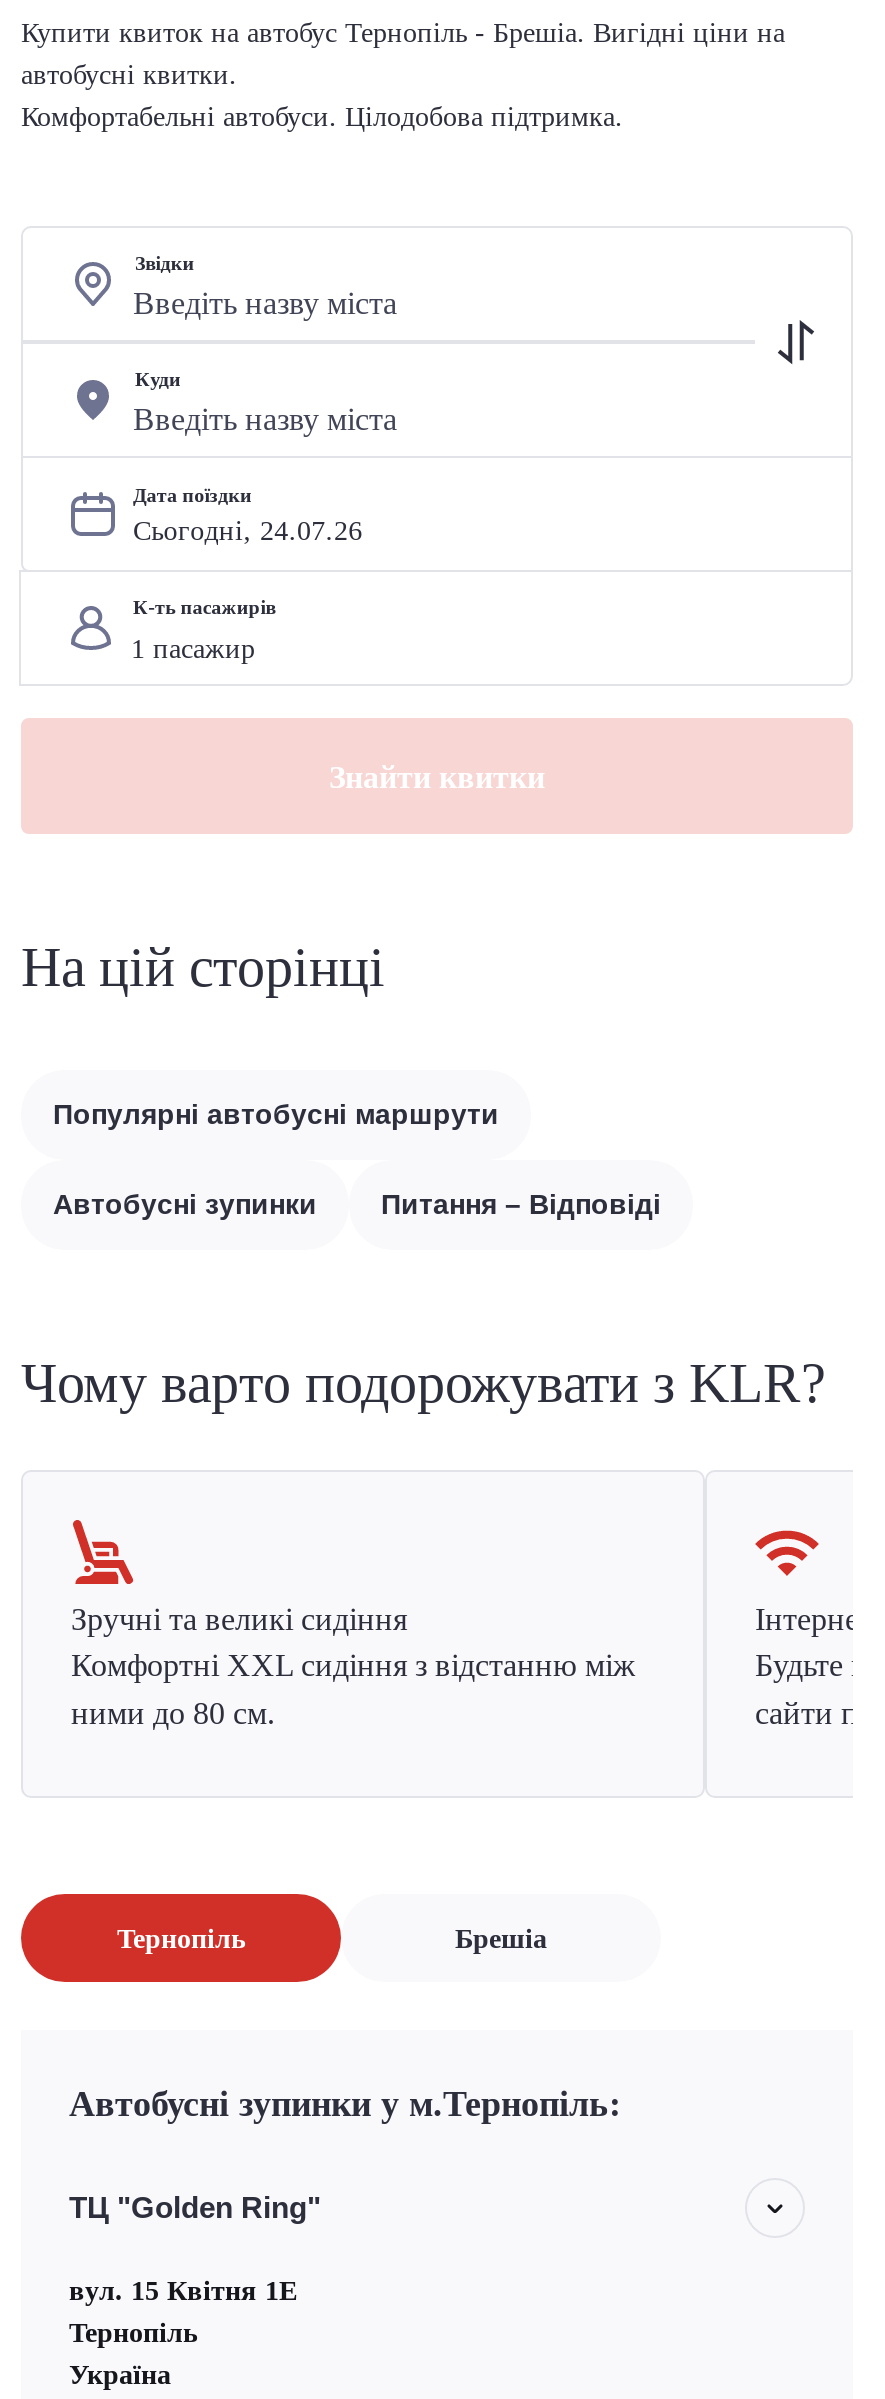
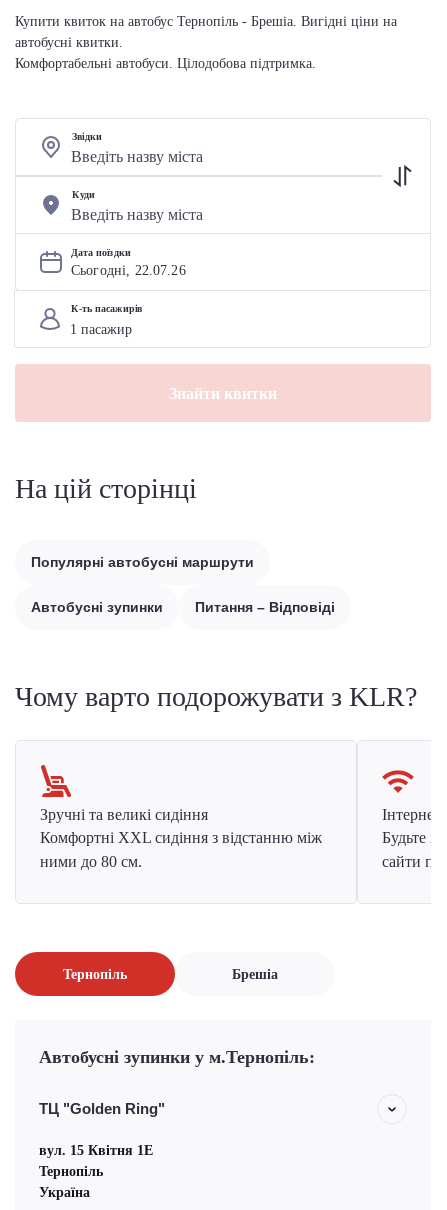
[133,516,363,546] Сьогодні, 24.07.26 -> [71,263,186,278] Сьогодні, 22.07.26

